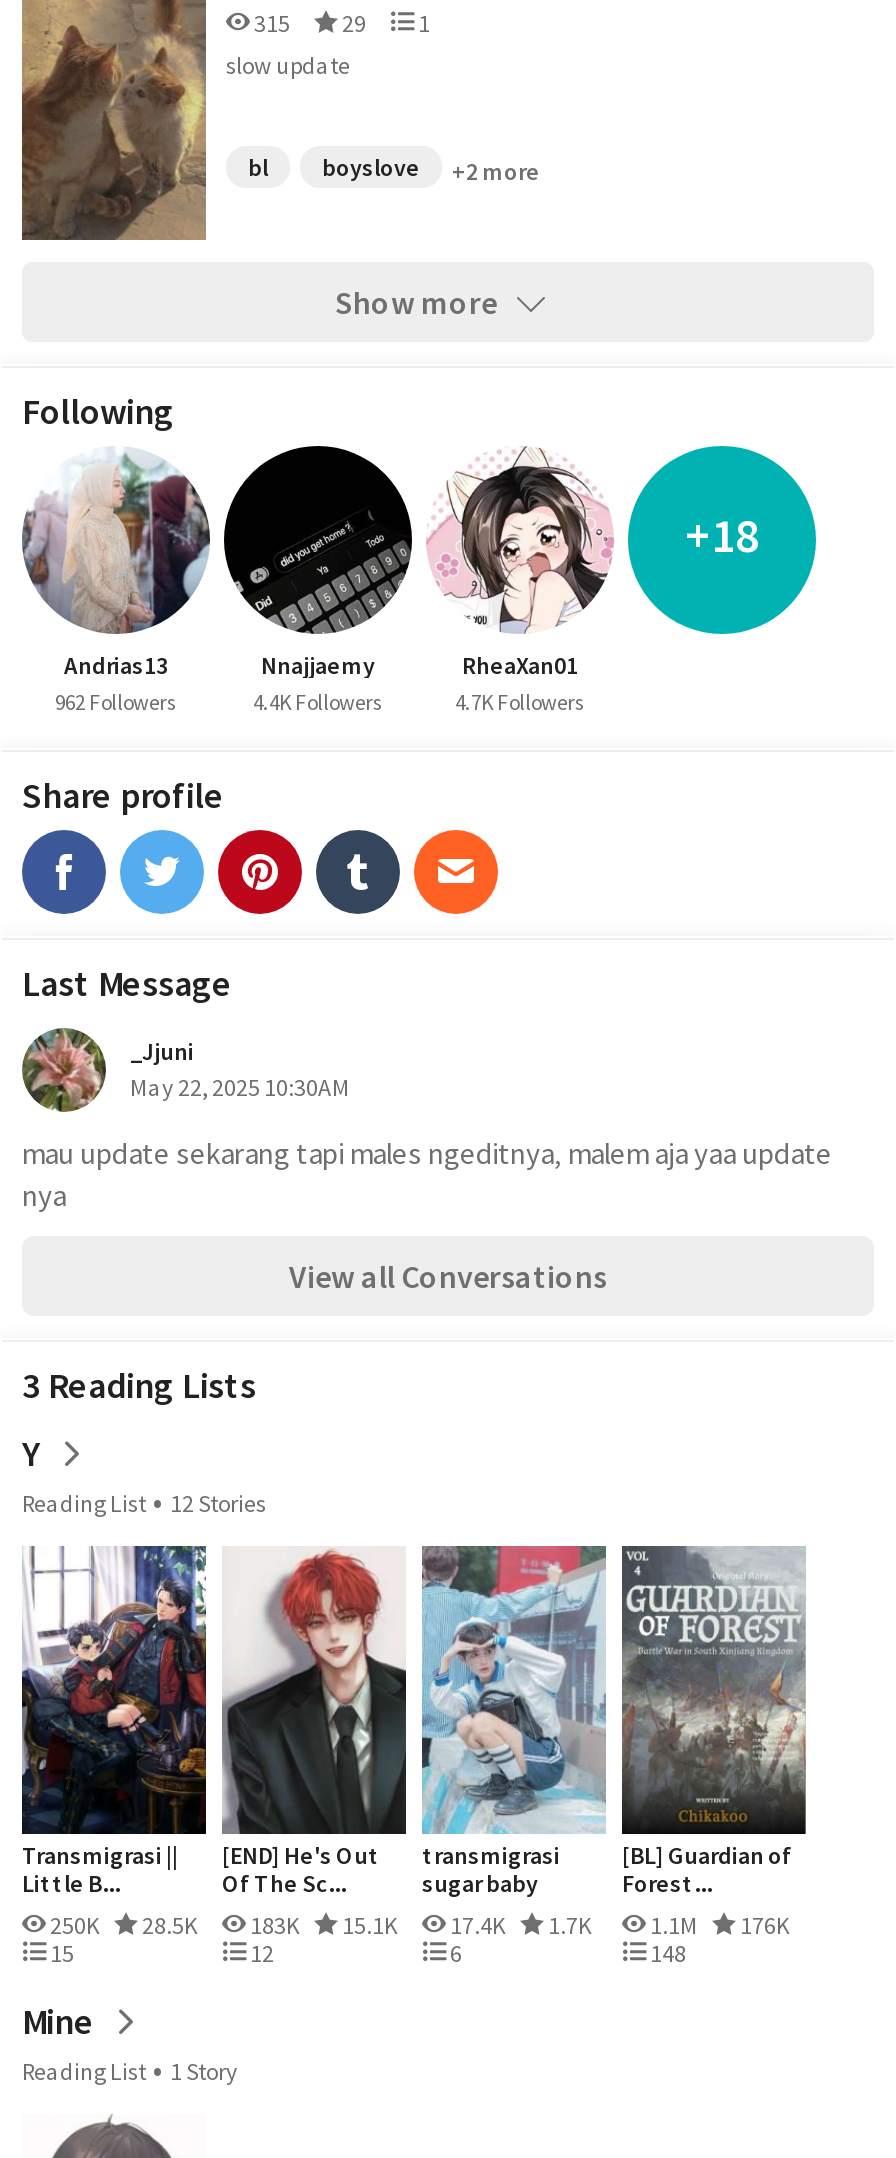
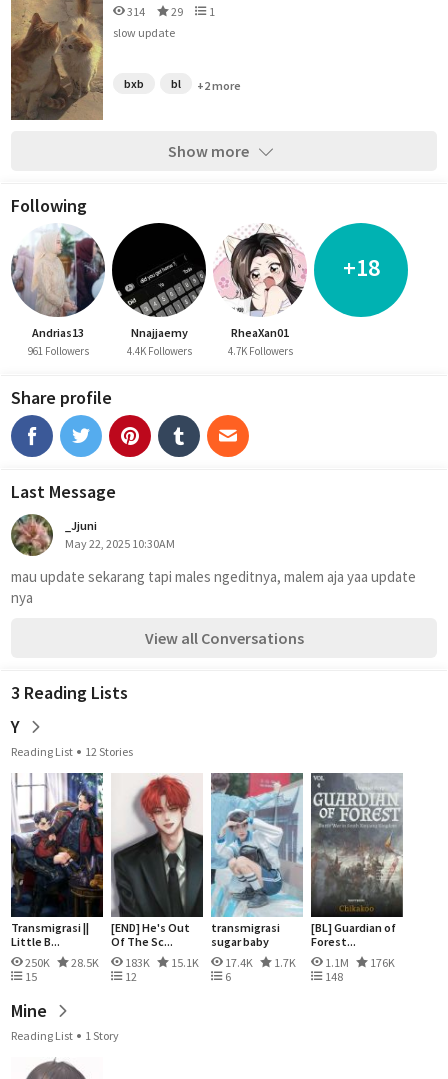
[250,8,430,38] 315 29 1 -> [125,4,215,19] 314 29 1
[322,152,420,182] boyslove -> none
none -> [124,76,144,91] bxb
[55,688,177,716] 962 Followers -> [27,344,88,358] 961 Followers

